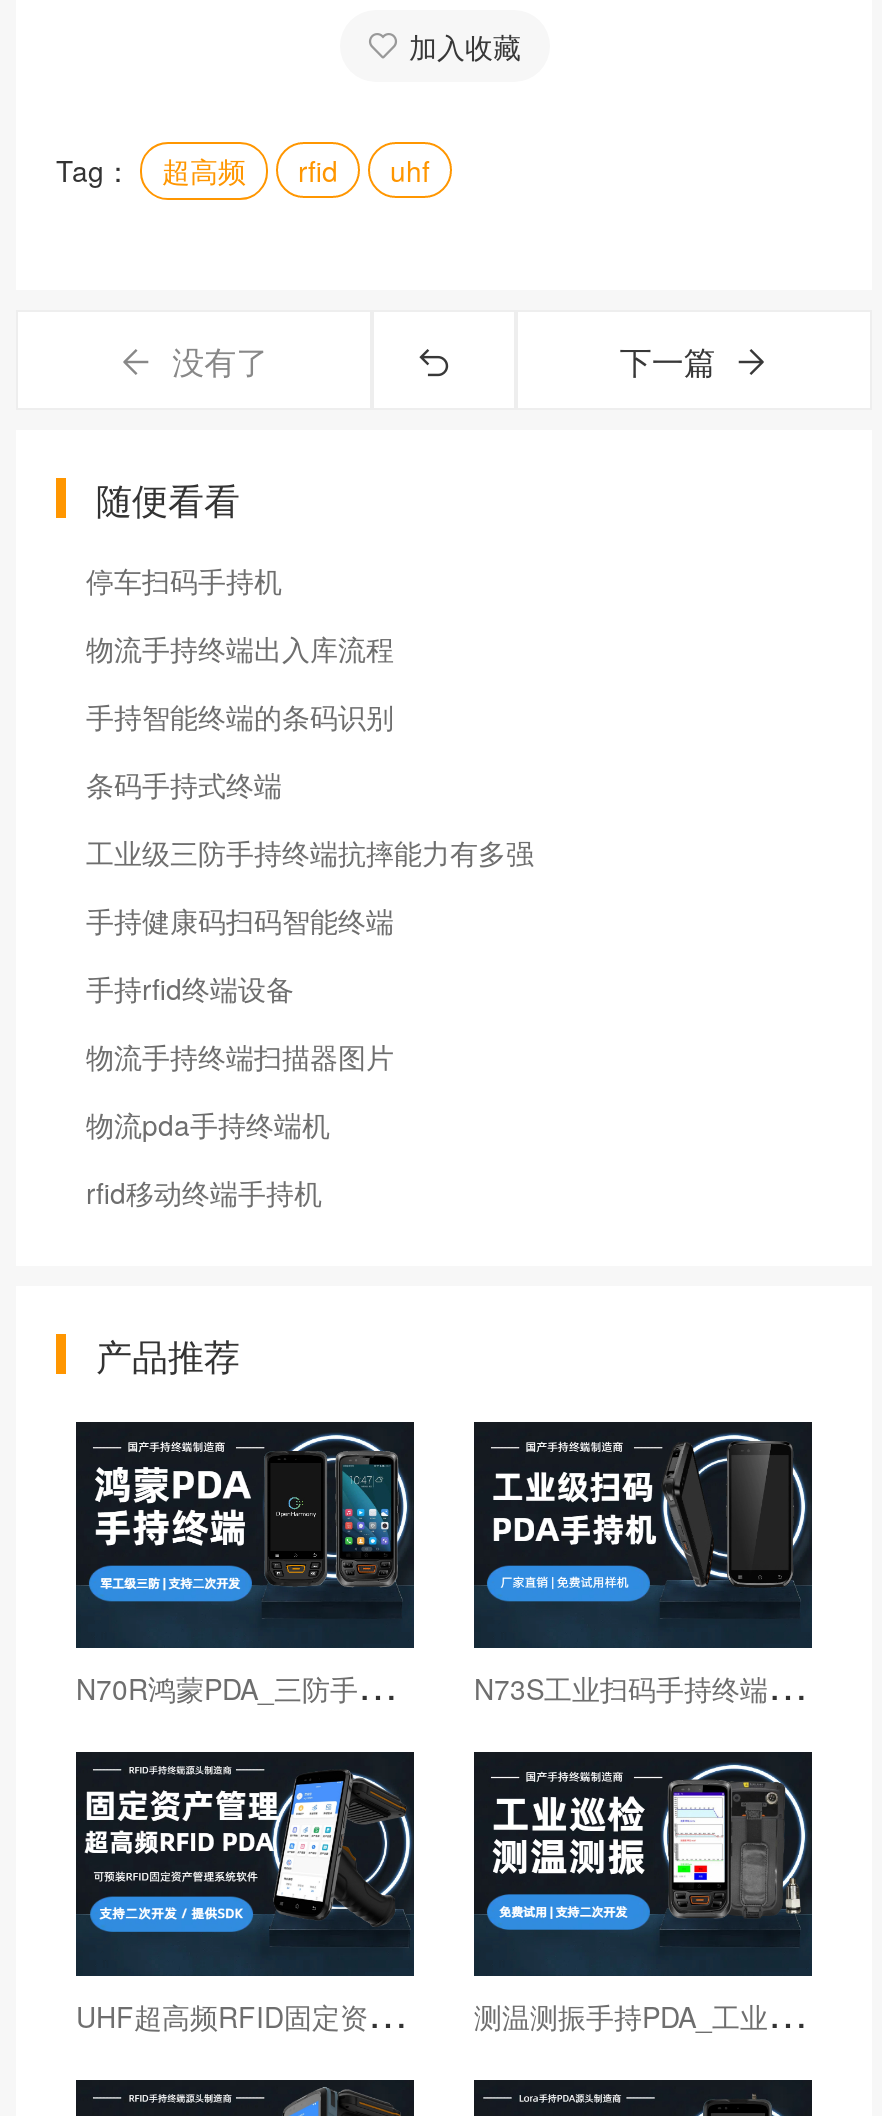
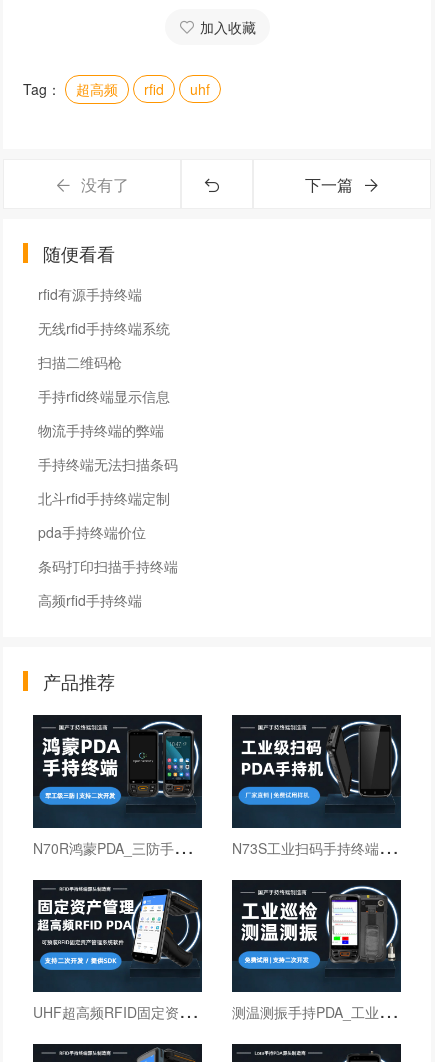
[86,560,282,600] 停车扫码手持机 -> [38,284,142,304] rfid有源手持终端
[86,628,394,668] 物流手持终端出入库流程 -> [38,318,170,338] 无线rfid手持终端系统
[86,696,394,736] 手持智能终端的条码识别 -> [38,352,122,372] 扫描二维码枪
[86,764,282,804] 条码手持式终端 -> [38,386,170,406] 手持rfid终端显示信息
[86,832,534,872] 工业级三防手持终端抗摔能力有多强 -> [38,420,164,440] 物流手持终端的弊端
[86,900,394,940] 手持健康码扫码智能终端 -> [38,454,178,474] 手持终端无法扫描条码
[86,968,294,1008] 手持rfid终端设备 -> [38,488,170,508] 北斗rfid手持终端定制
[86,1036,394,1076] 物流手持终端扫描器图片 -> [38,522,146,542] pda手持终端价位
[86,1104,330,1144] 物流pda手持终端机 -> [38,556,178,576] 条码打印扫描手持终端
[86,1172,322,1212] rfid移动终端手持机 -> [38,590,142,610] 高频rfid手持终端

